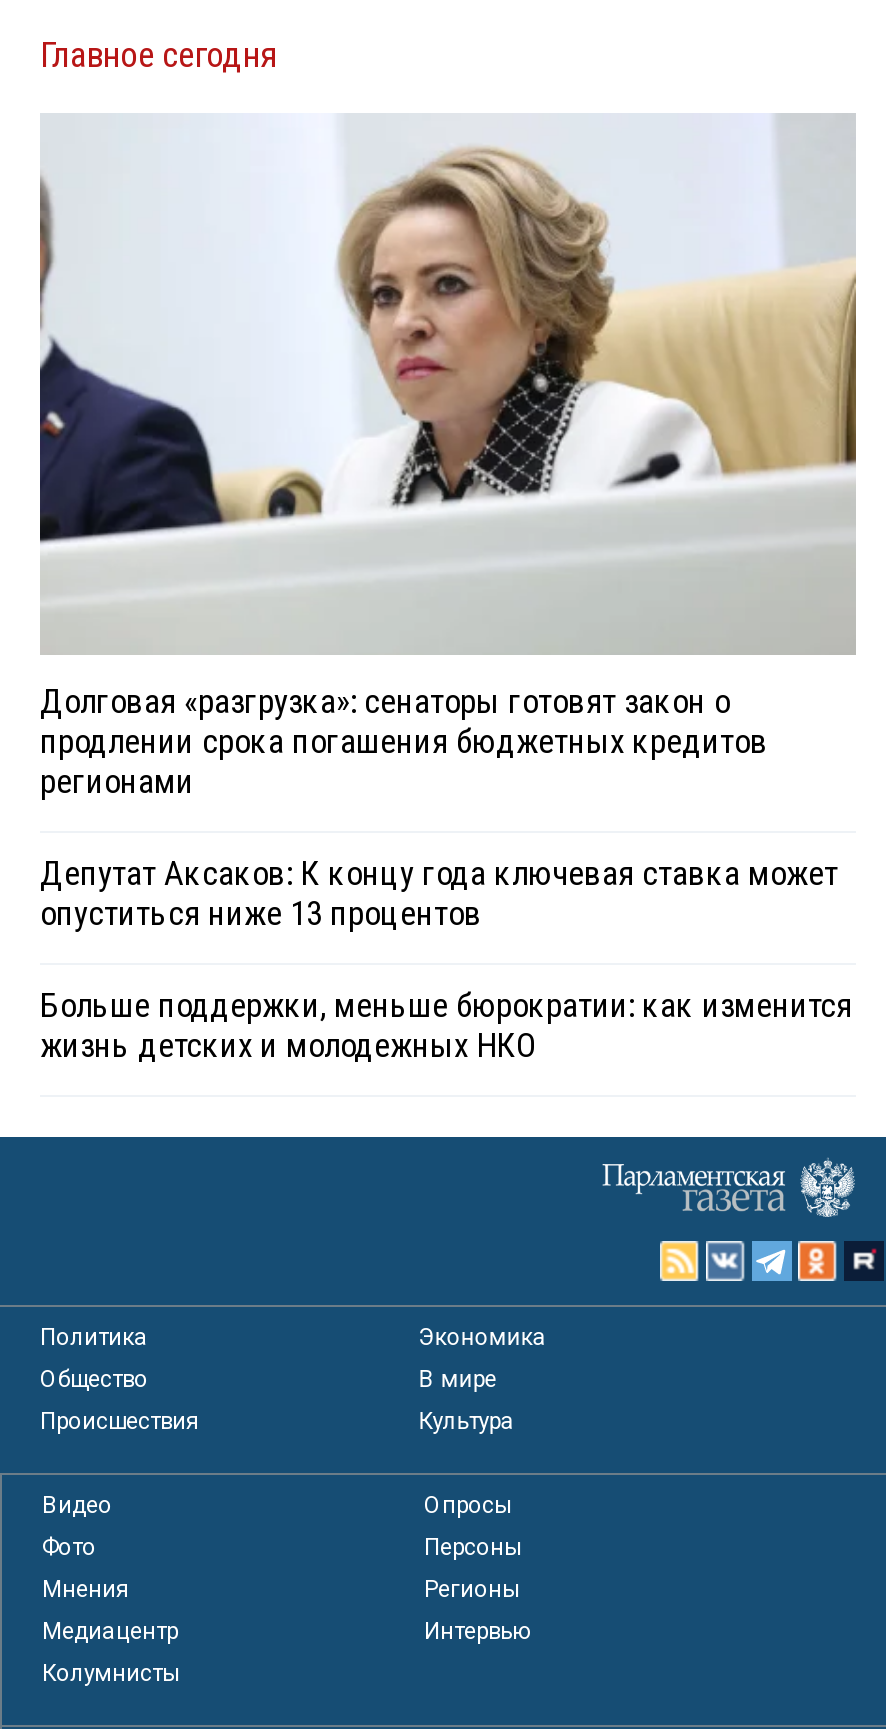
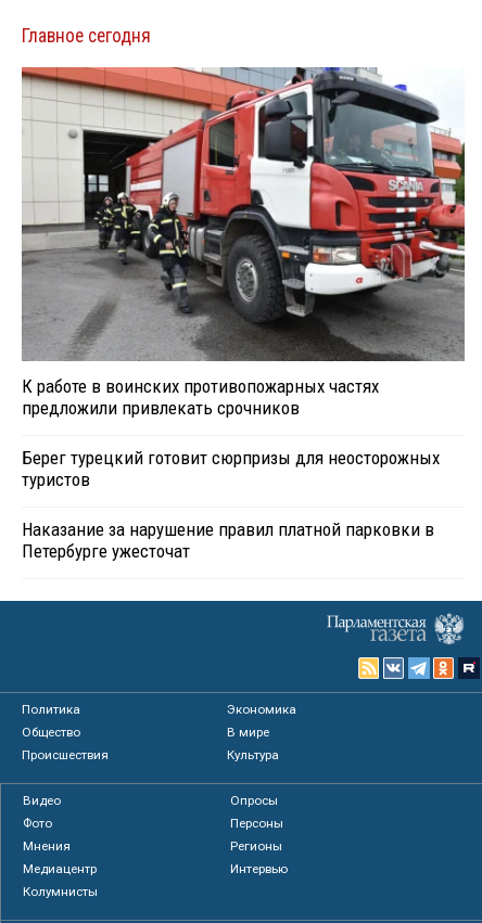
[38,113,858,801] [image] | Долговая «разгрузка»: сенаторы готовят закон о | продлении срока погашения бюджетных кредитов | регионами -> [21,66,466,418] [image] | К работе в воинских противопожарных частях | предложили привлекать срочников
[40,853,838,933] Депутат Аксаков: К концу года ключевая ставка может | опуститься ниже 13 процентов -> [22,447,440,490] Берег турецкий готовит сюрпризы для неосторожных | туристов
[40,985,852,1065] Больше поддержки, меньше бюрократии: как изменится | жизнь детских и молодежных НКО -> [22,518,434,562] Наказание за нарушение правил платной парковки в | Петербурге ужесточат

